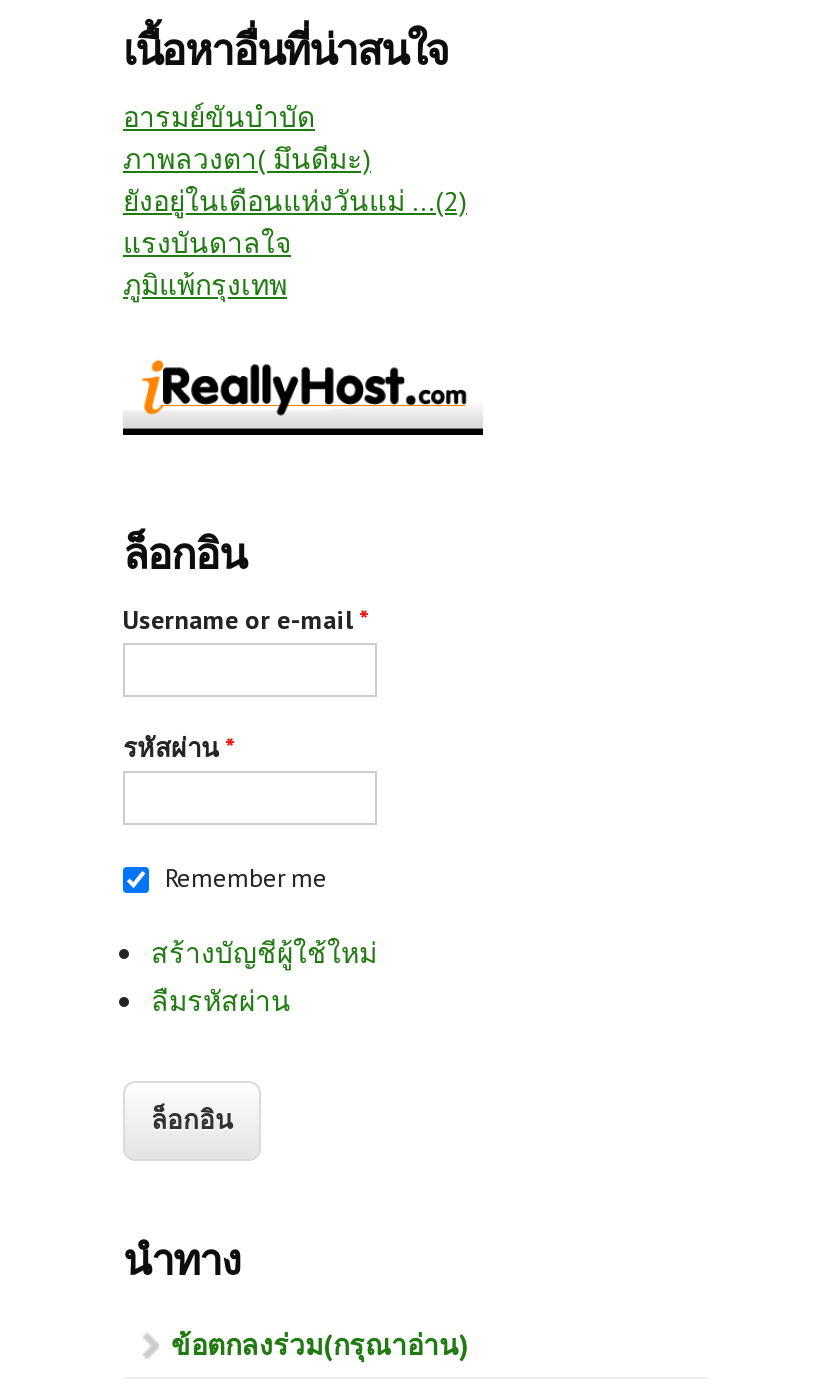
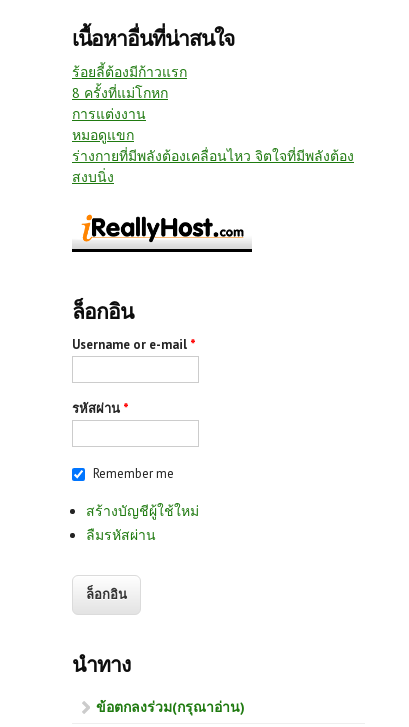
[123,99,467,303] อารมย์ขันบำบัด | ภาพลวงตา( มึนดีมะ) | ยังอยู่ในเดือนแห่งวันแม่ ...(2) | แรงบันดาลใจ | ภูมิแพ้กรุงเทพ -> [72,63,354,186] ร้อยลี้ต้องมีก้าวแรก | 8 ครั้งที่แม่โกหก | การแต่งงาน | หมอดูแขก | ร่างกายที่มีพลังต้องเคลื่อนไหว จิตใจที่มีพลังต้อง | สงบนิ่ง

